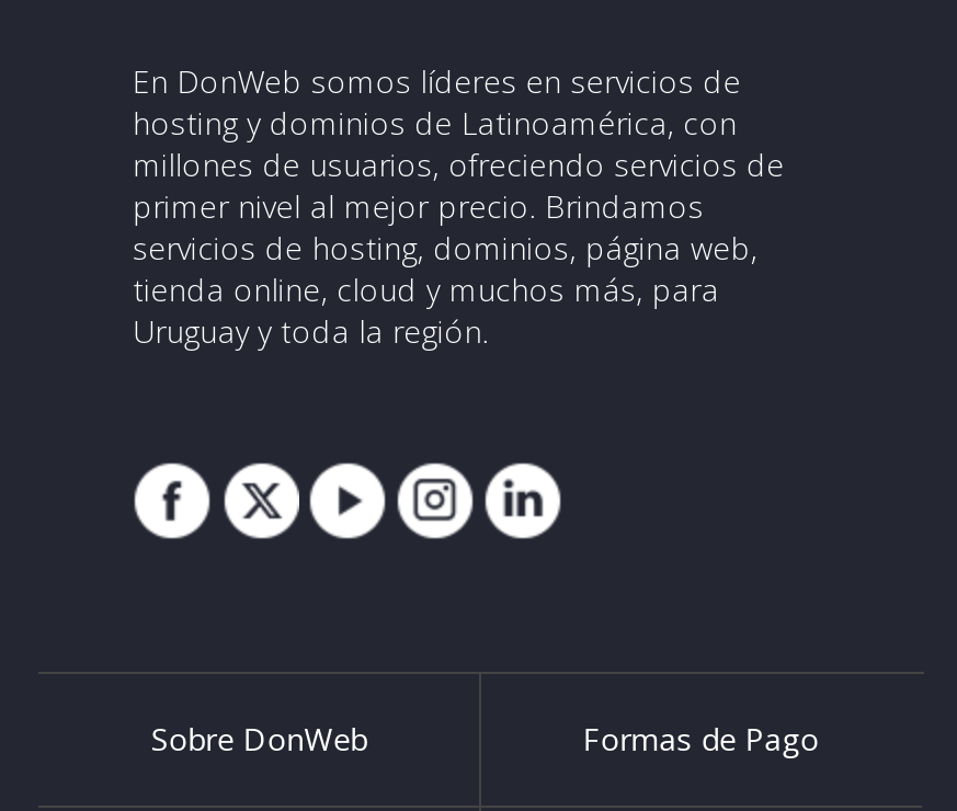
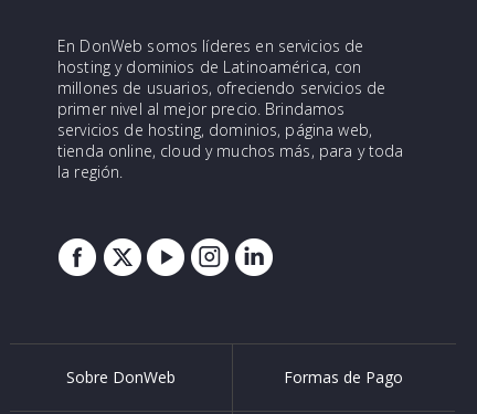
[133,269,719,353] tienda online, cloud y muchos más, para | Uruguay y toda la región. -> [57,141,404,183] tienda online, cloud y muchos más, para y toda | la región.

